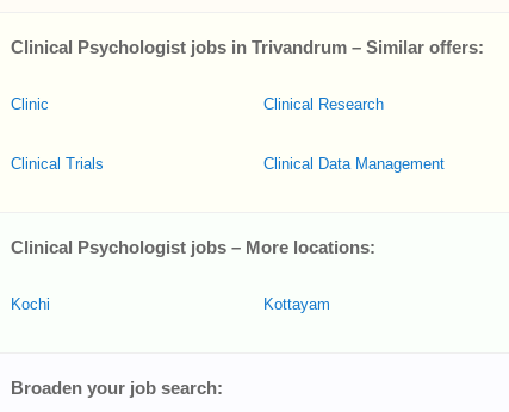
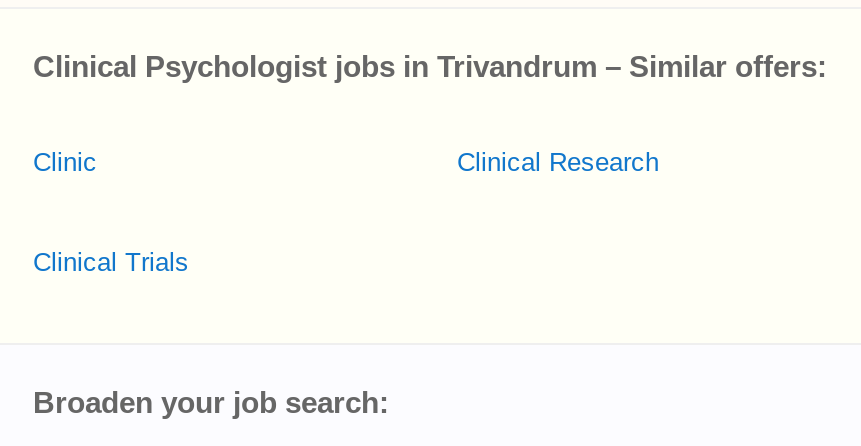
[263,155,445,173] Clinical Data Management -> none
[11,237,375,313] Clinical Psychologist jobs – More locations: | Kochi | Kottayam -> none

